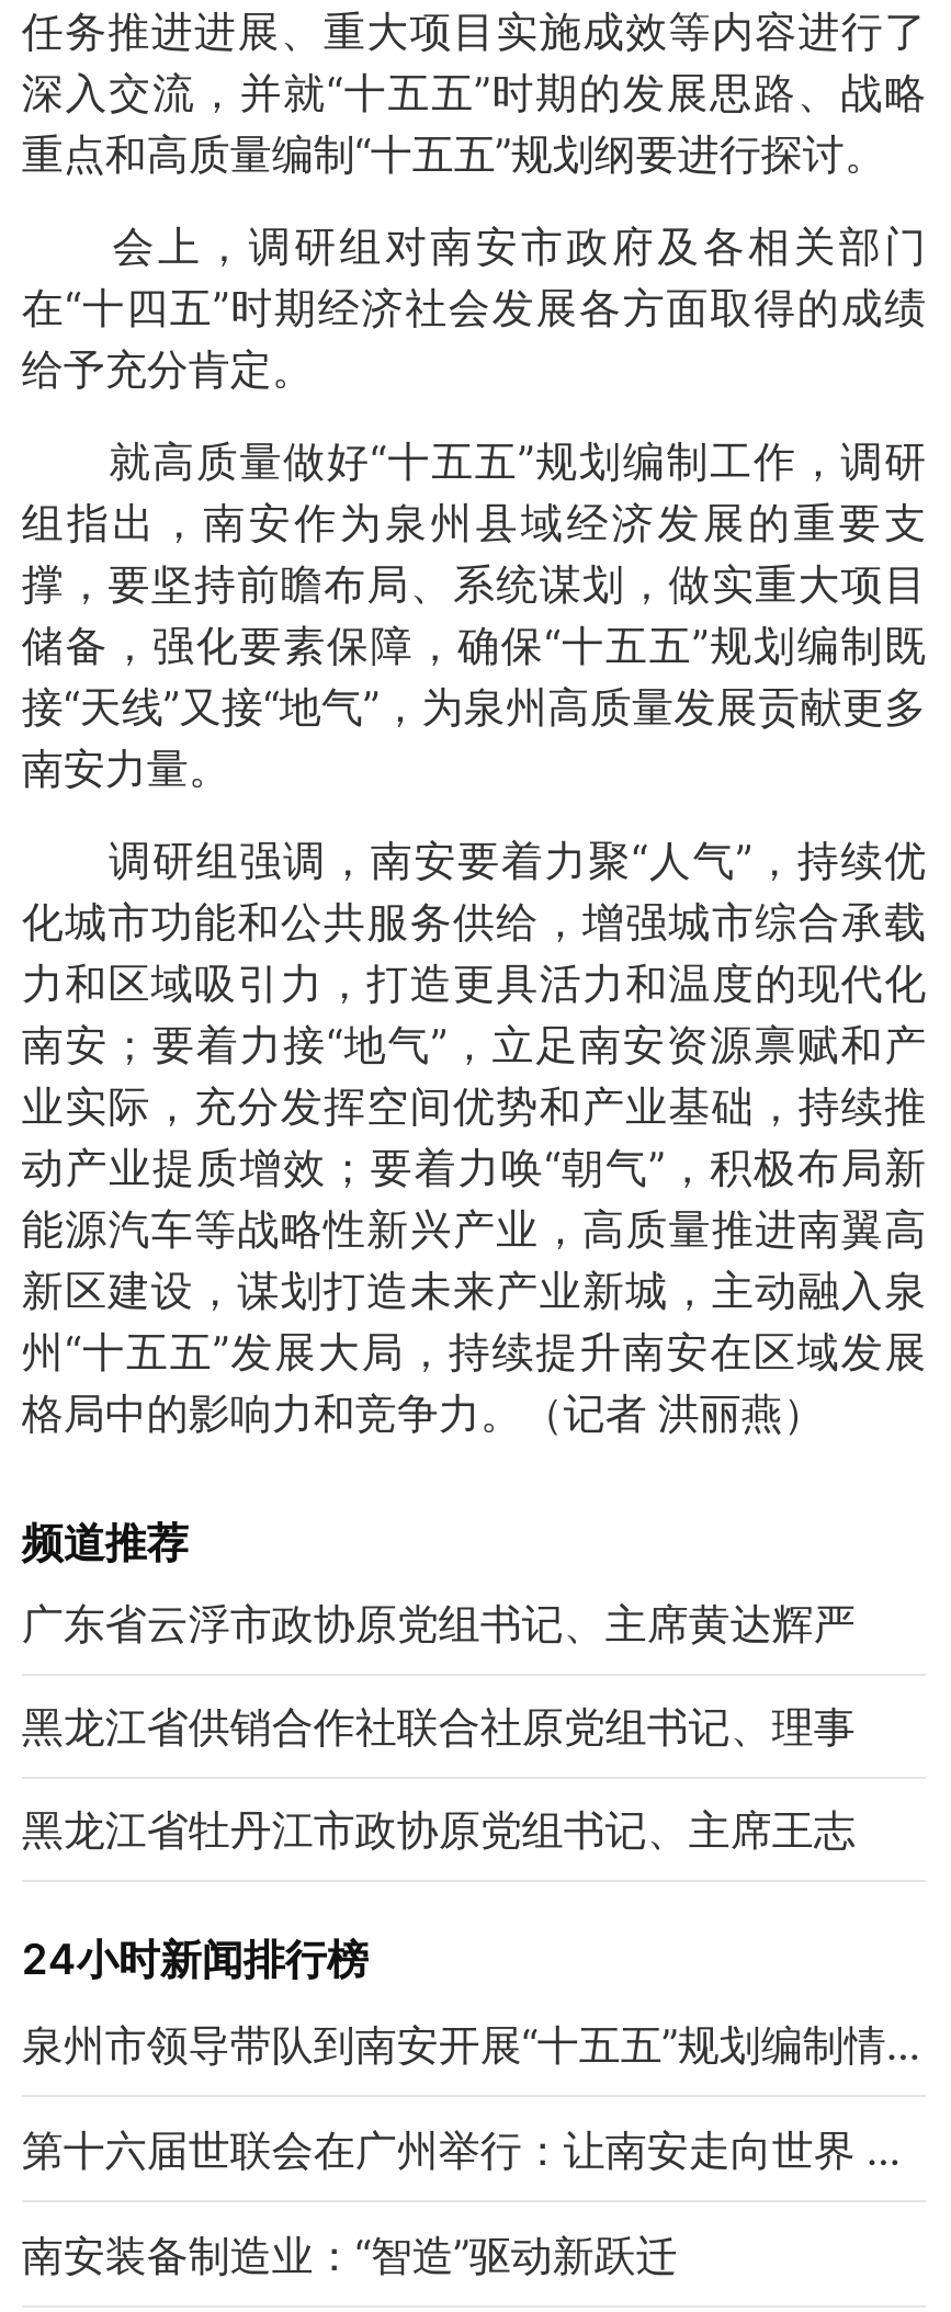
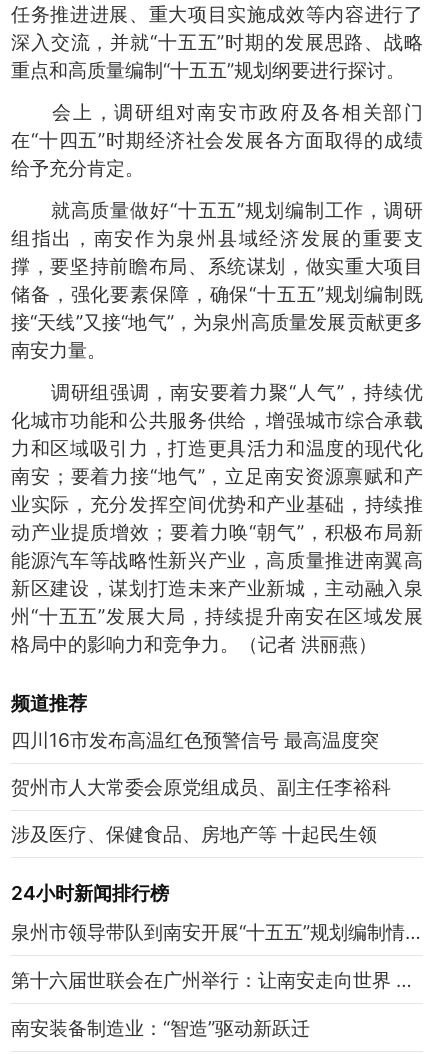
[22,1596,855,1649] 广东省云浮市政协原党组书记、主席黄达辉严 -> [11,728,379,752] 四川16市发布高温红色预警信号 最高温度突
[22,1700,855,1752] 黑龙江省供销合作社联合社原党组书记、理事 -> [11,775,391,799] 贺州市人大常委会原党组成员、副主任李裕科
[22,1802,855,1855] 黑龙江省牡丹江市政协原党组书记、主席王志 -> [11,822,377,846] 涉及医疗、保健食品、房地产等 十起民生领

